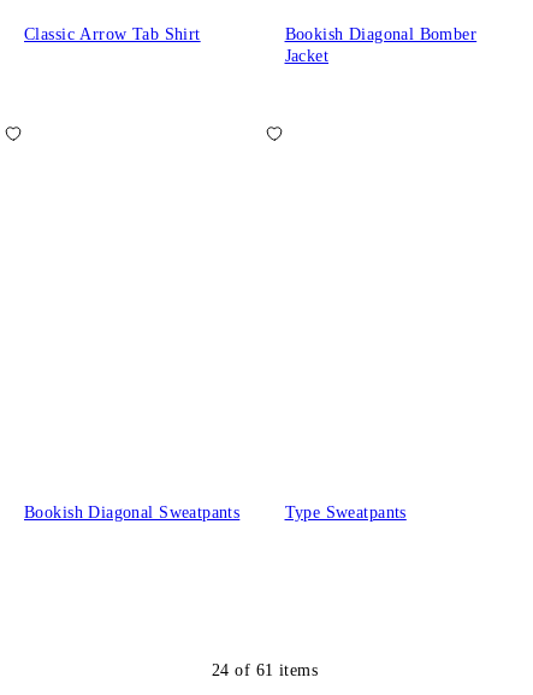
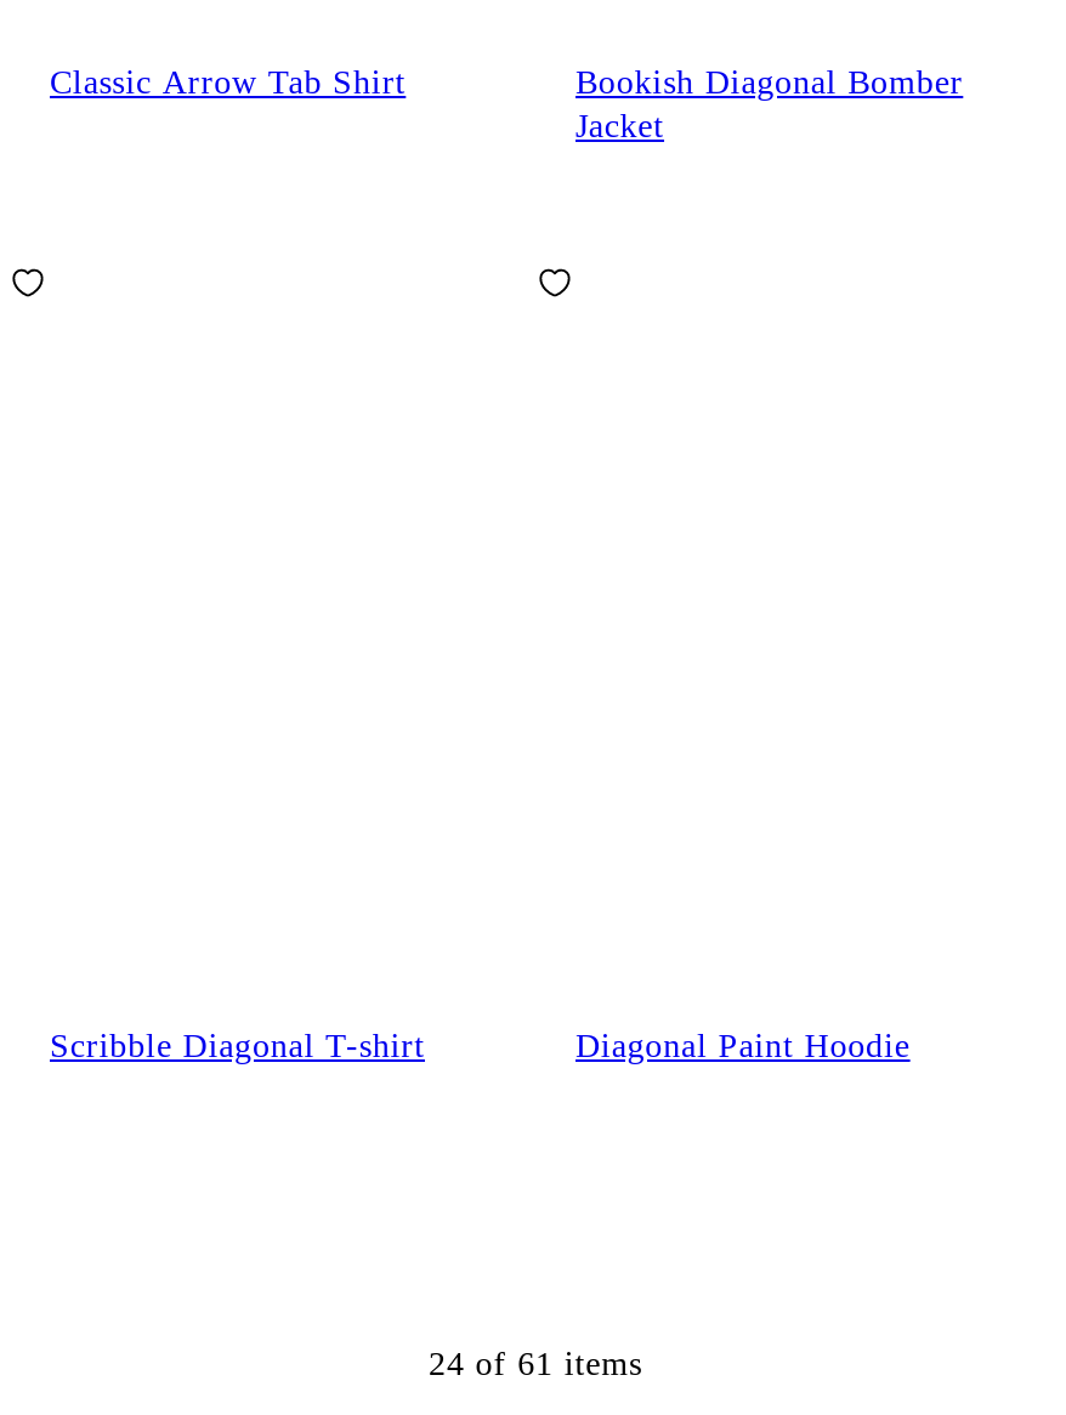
[24,504,406,522] Bookish Diagonal Sweatpants | Type Sweatpants -> [50,1029,910,1065] Scribble Diagonal T-shirt | Diagonal Paint Hoodie

